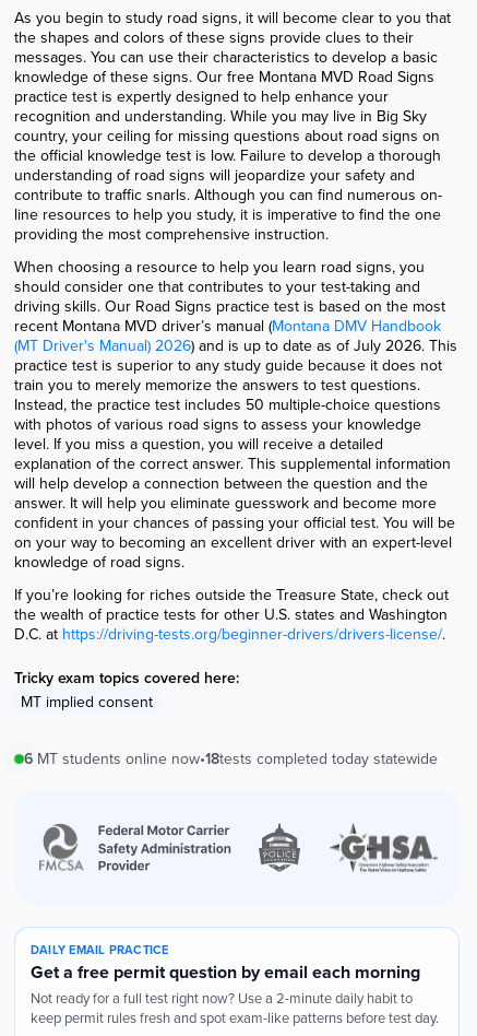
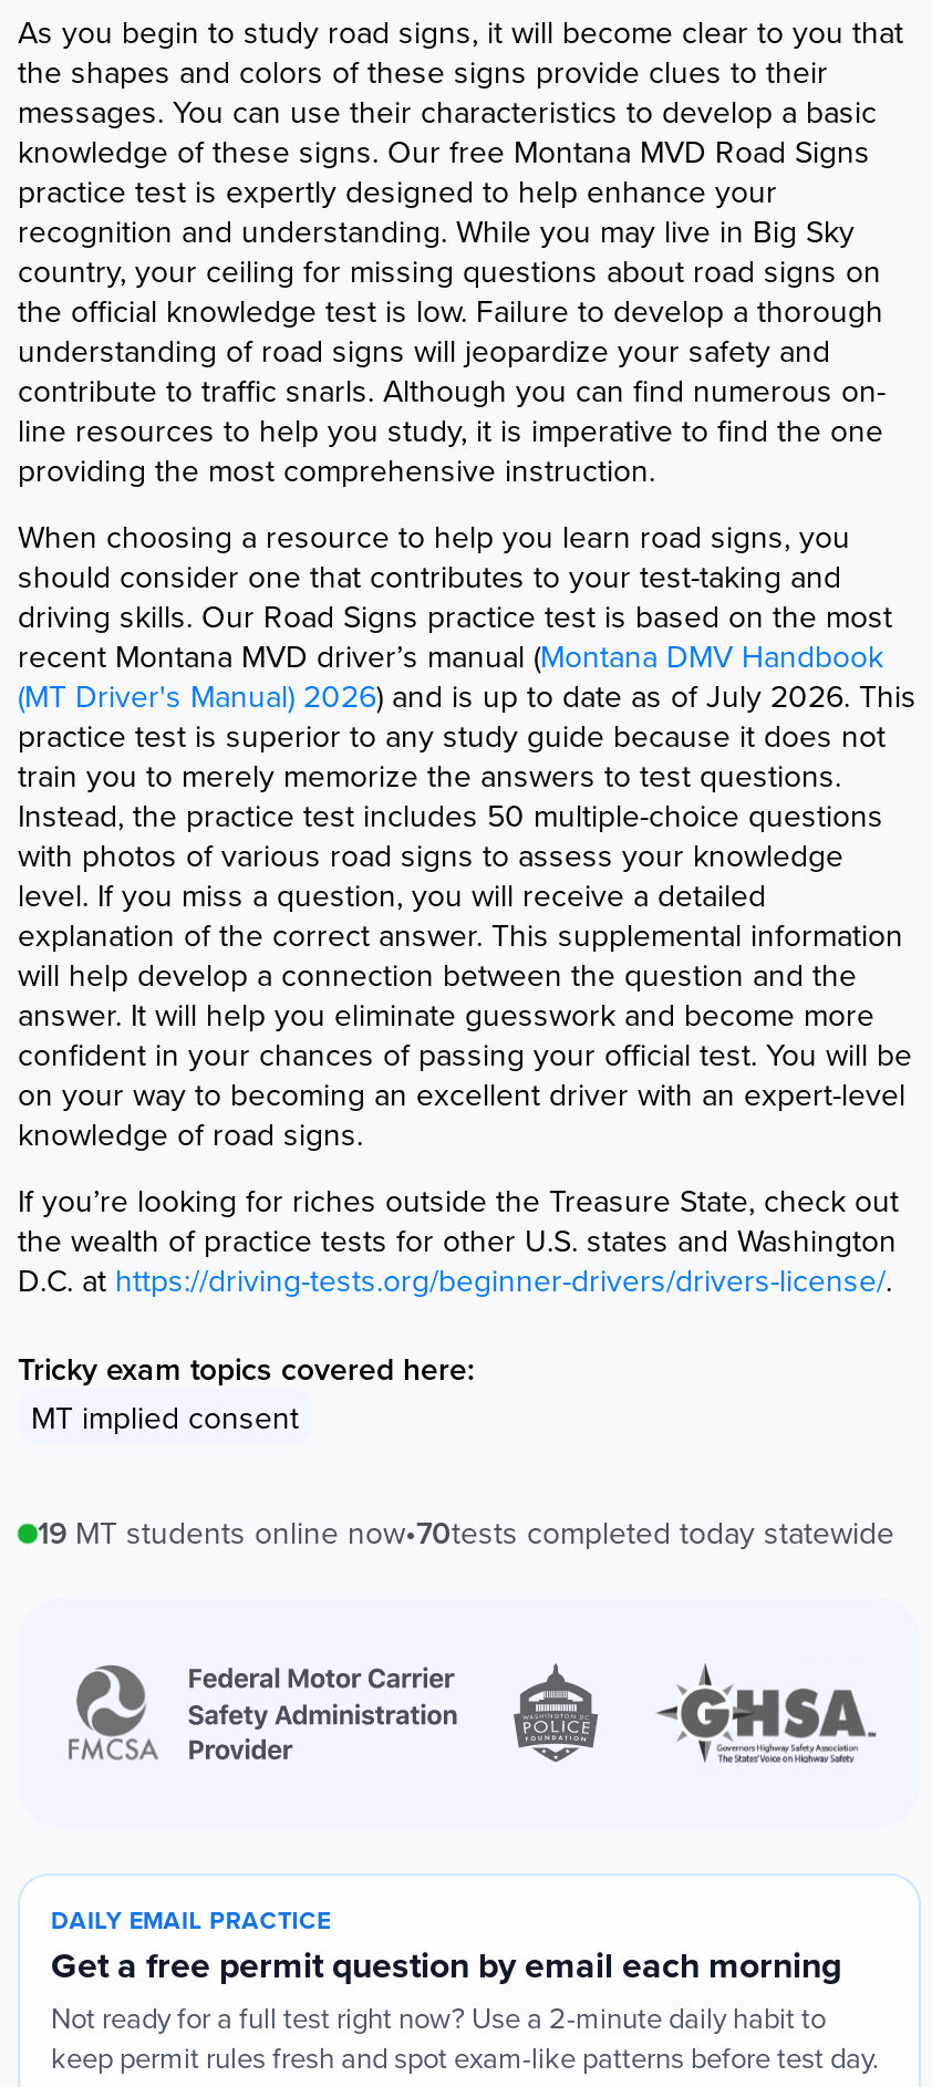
[24,747,438,769] 6 MT students online now•18tests completed today statewide -> [38,1510,894,1555] 19 MT students online now•70tests completed today statewide

